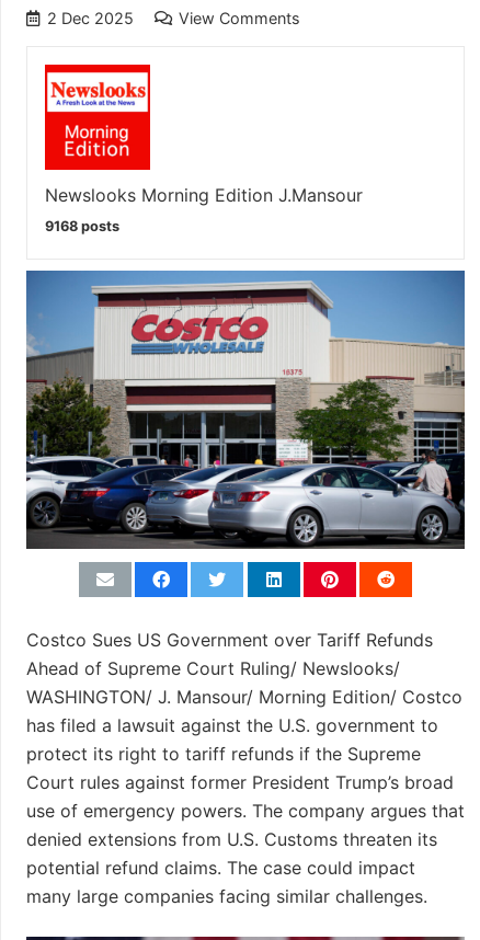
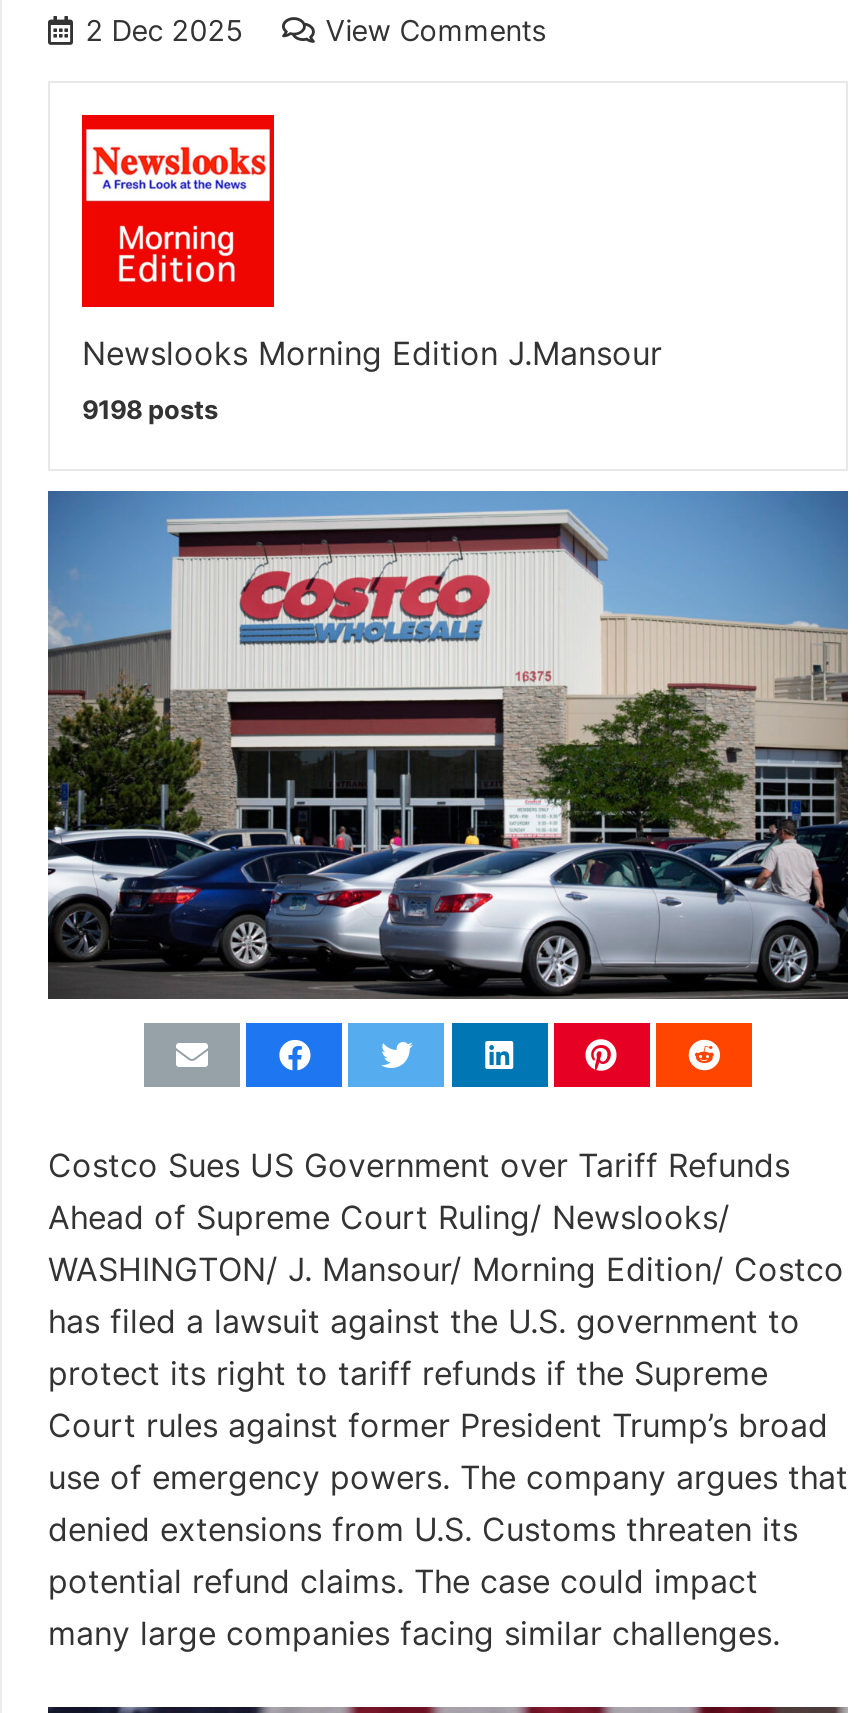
[45,218,119,234] 9168 posts -> [82,394,218,424] 9198 posts

